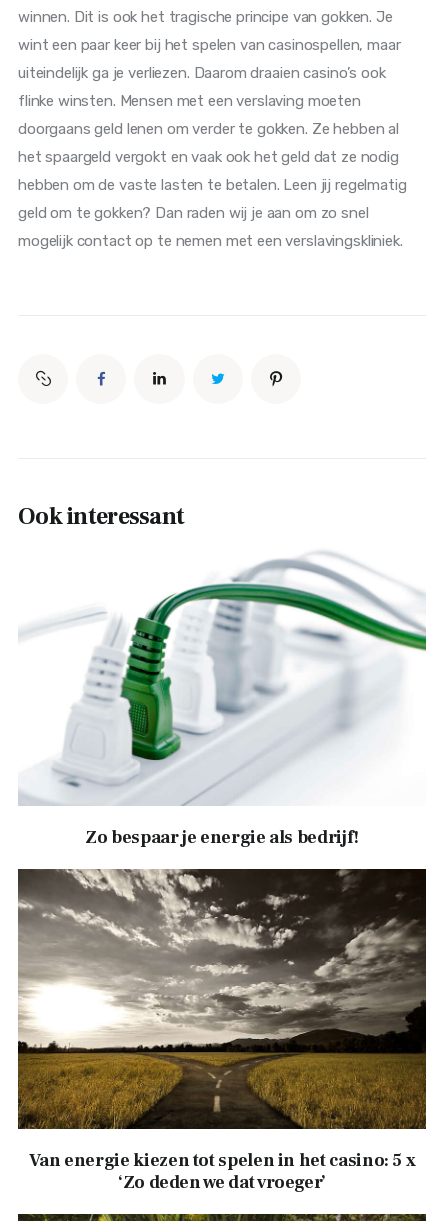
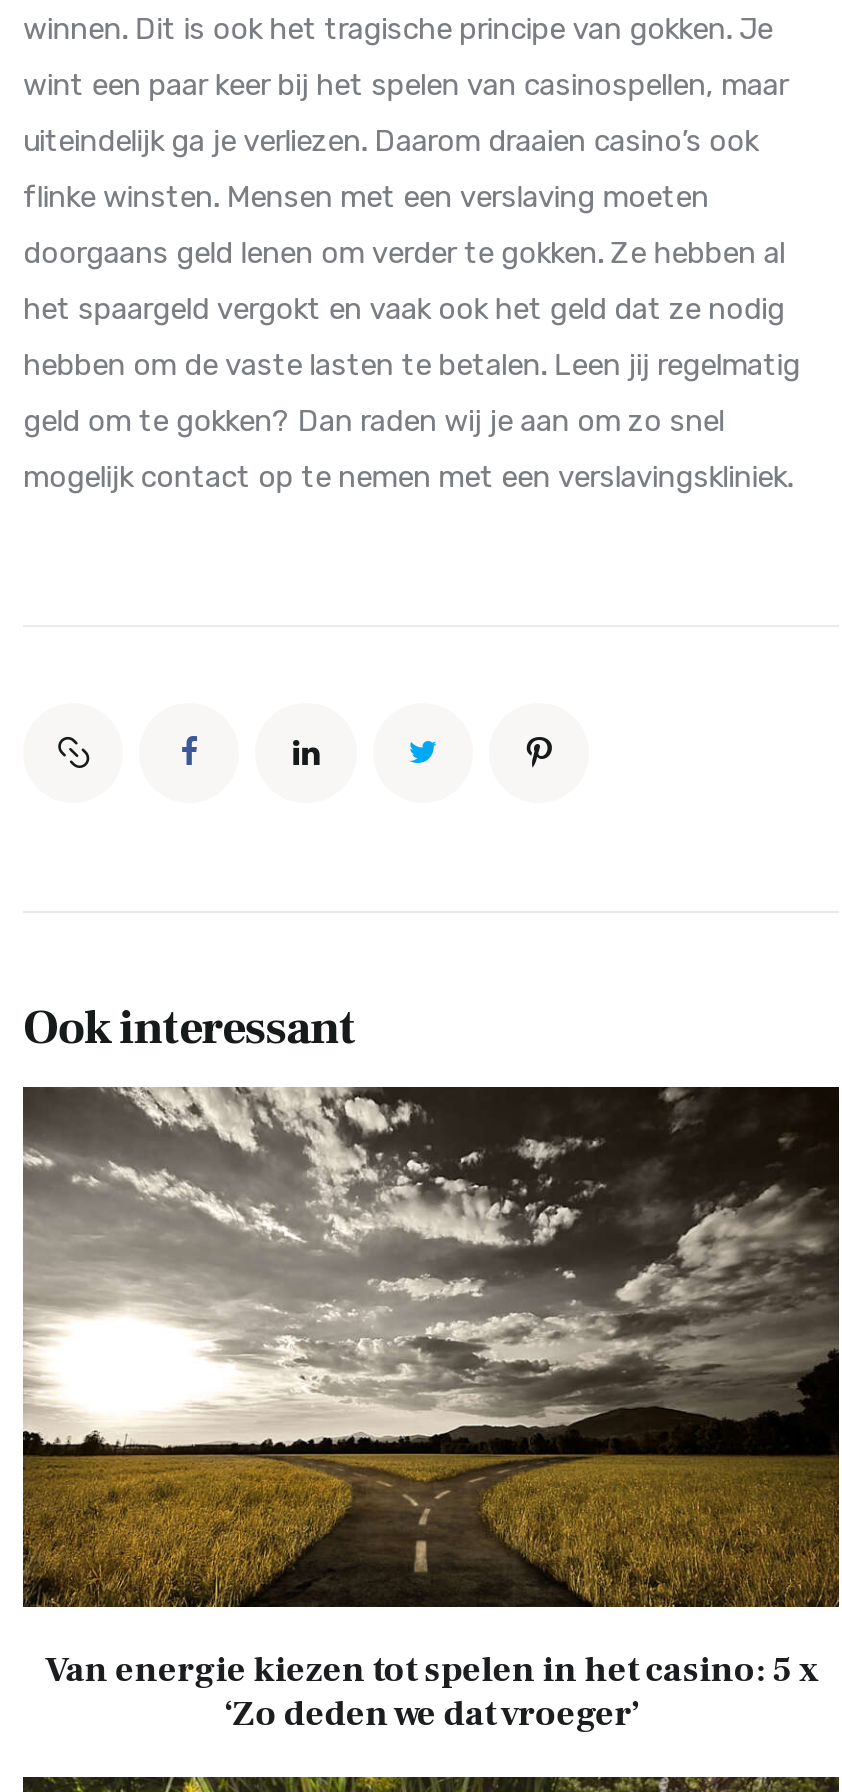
[18,551,427,849] [image] | Zo bespaar je energie als bedrijf! -> none

